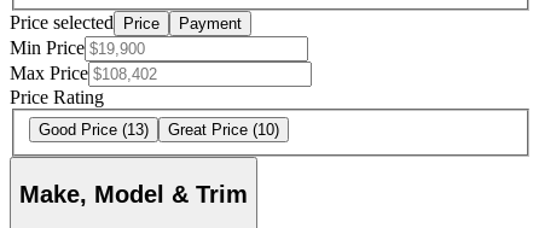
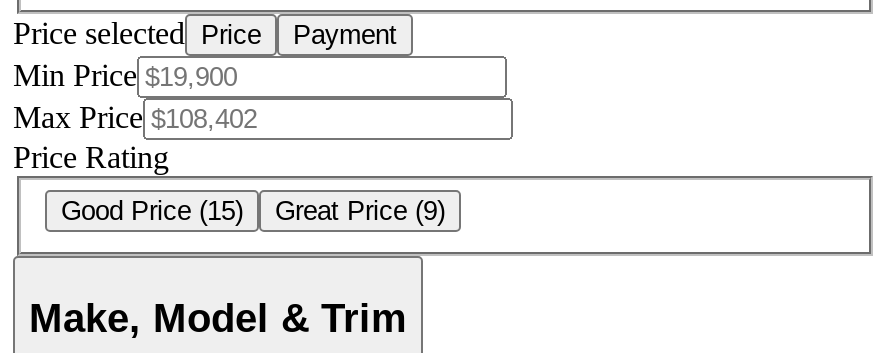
[39,121,149,139] Good Price (13) -> [61,197,243,227] Good Price (15)
[168,121,279,139] Great Price (10) -> [275,197,445,227] Great Price (9)

